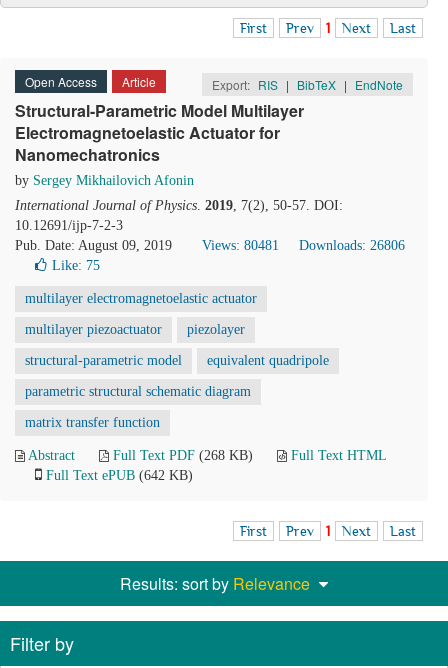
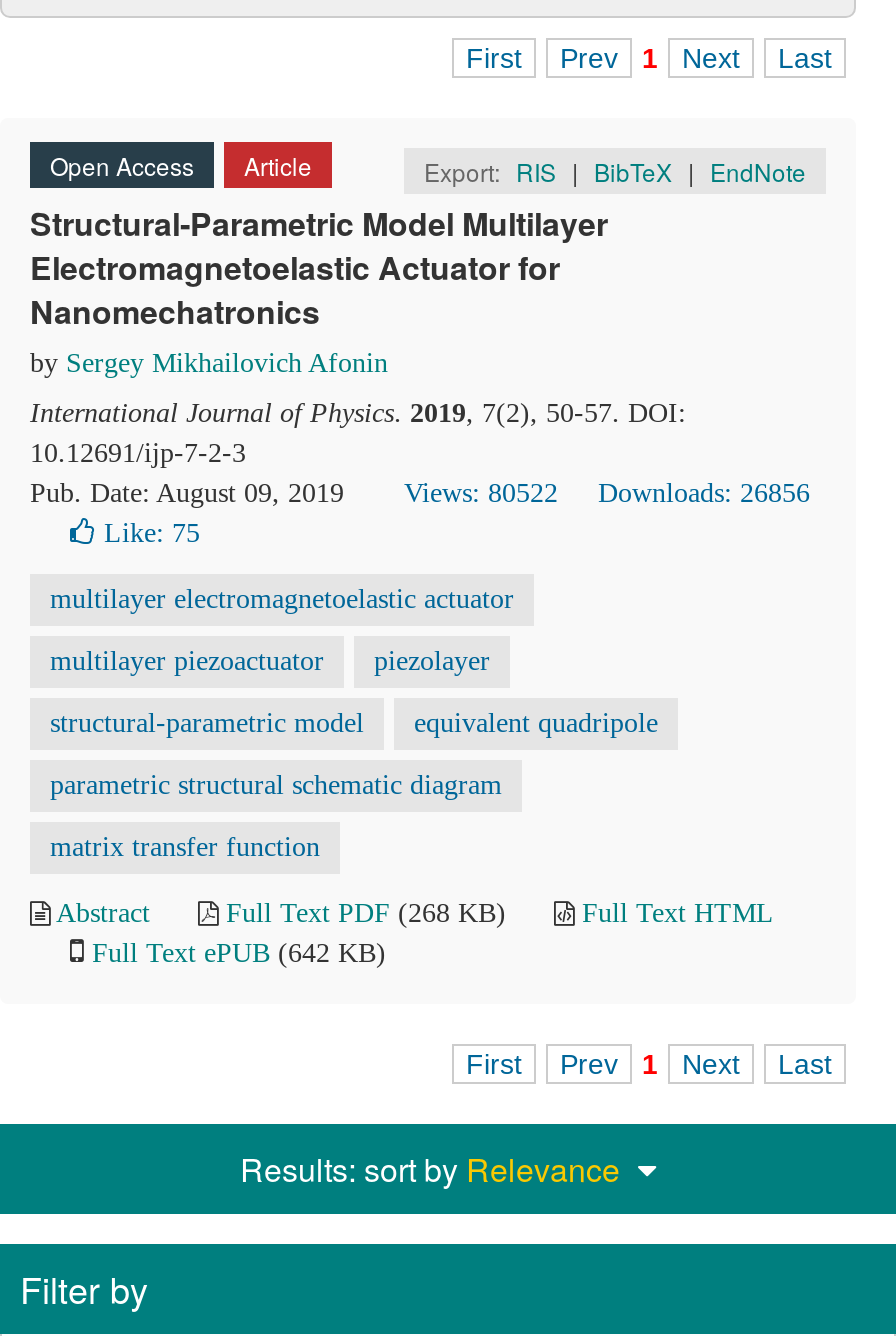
[202,238,279,253] Views: 80481 -> [404,478,558,508] Views: 80522
[299,238,405,253] Downloads: 26806 -> [598,478,810,508] Downloads: 26856

